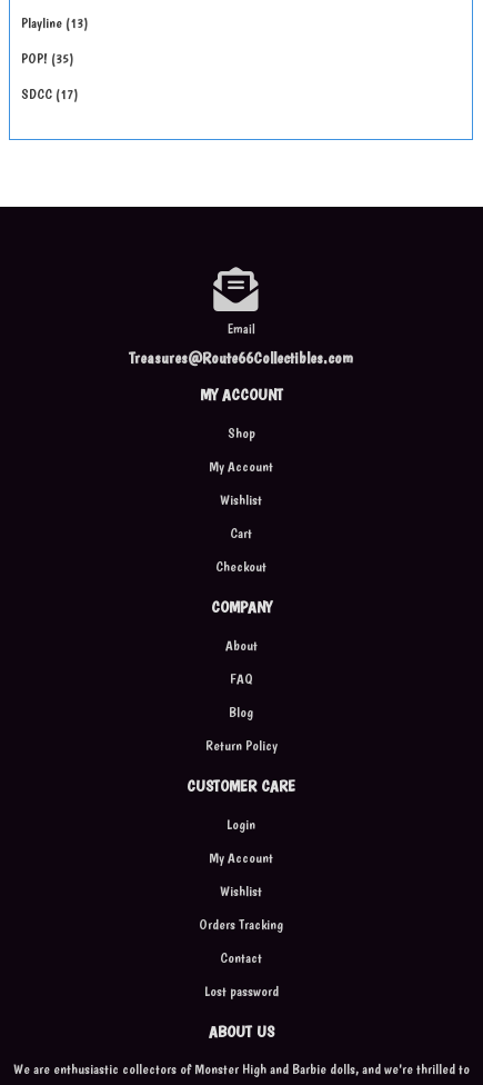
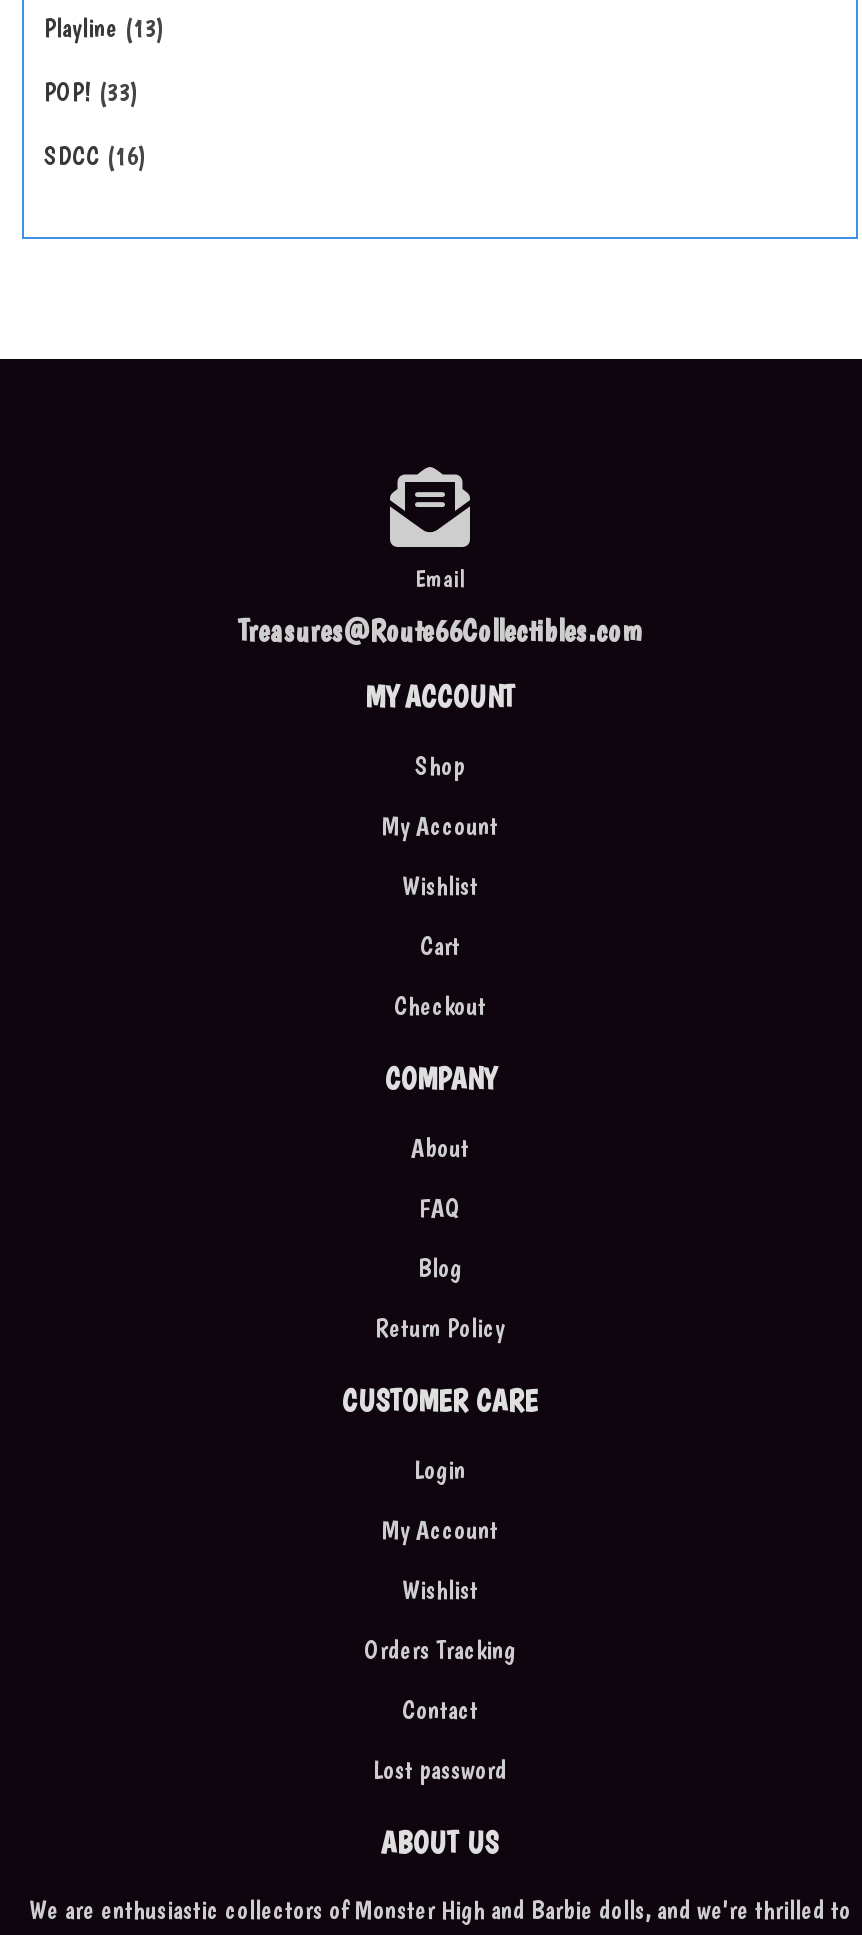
[21,50,69,67] POP! 35 -> [44,77,130,107] POP! 33
[21,85,73,102] SDCC 17 -> [44,141,138,171] SDCC 16

